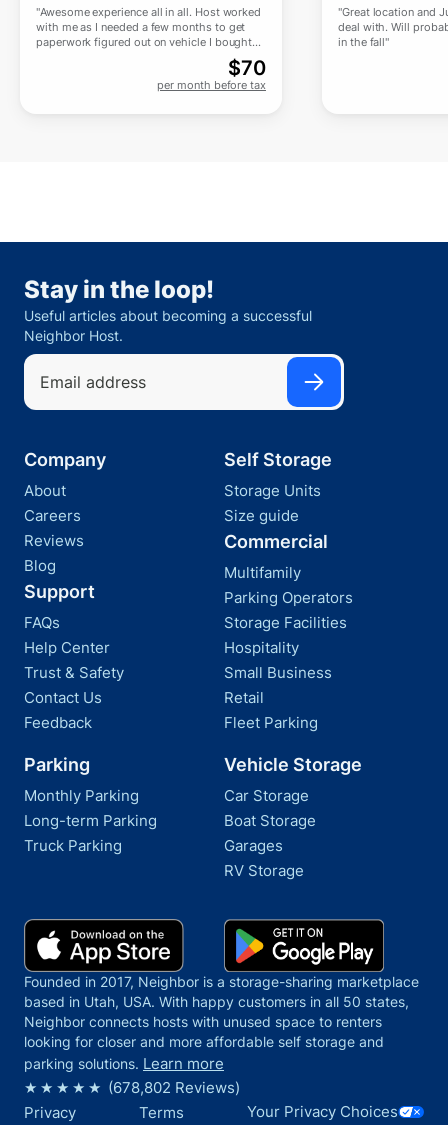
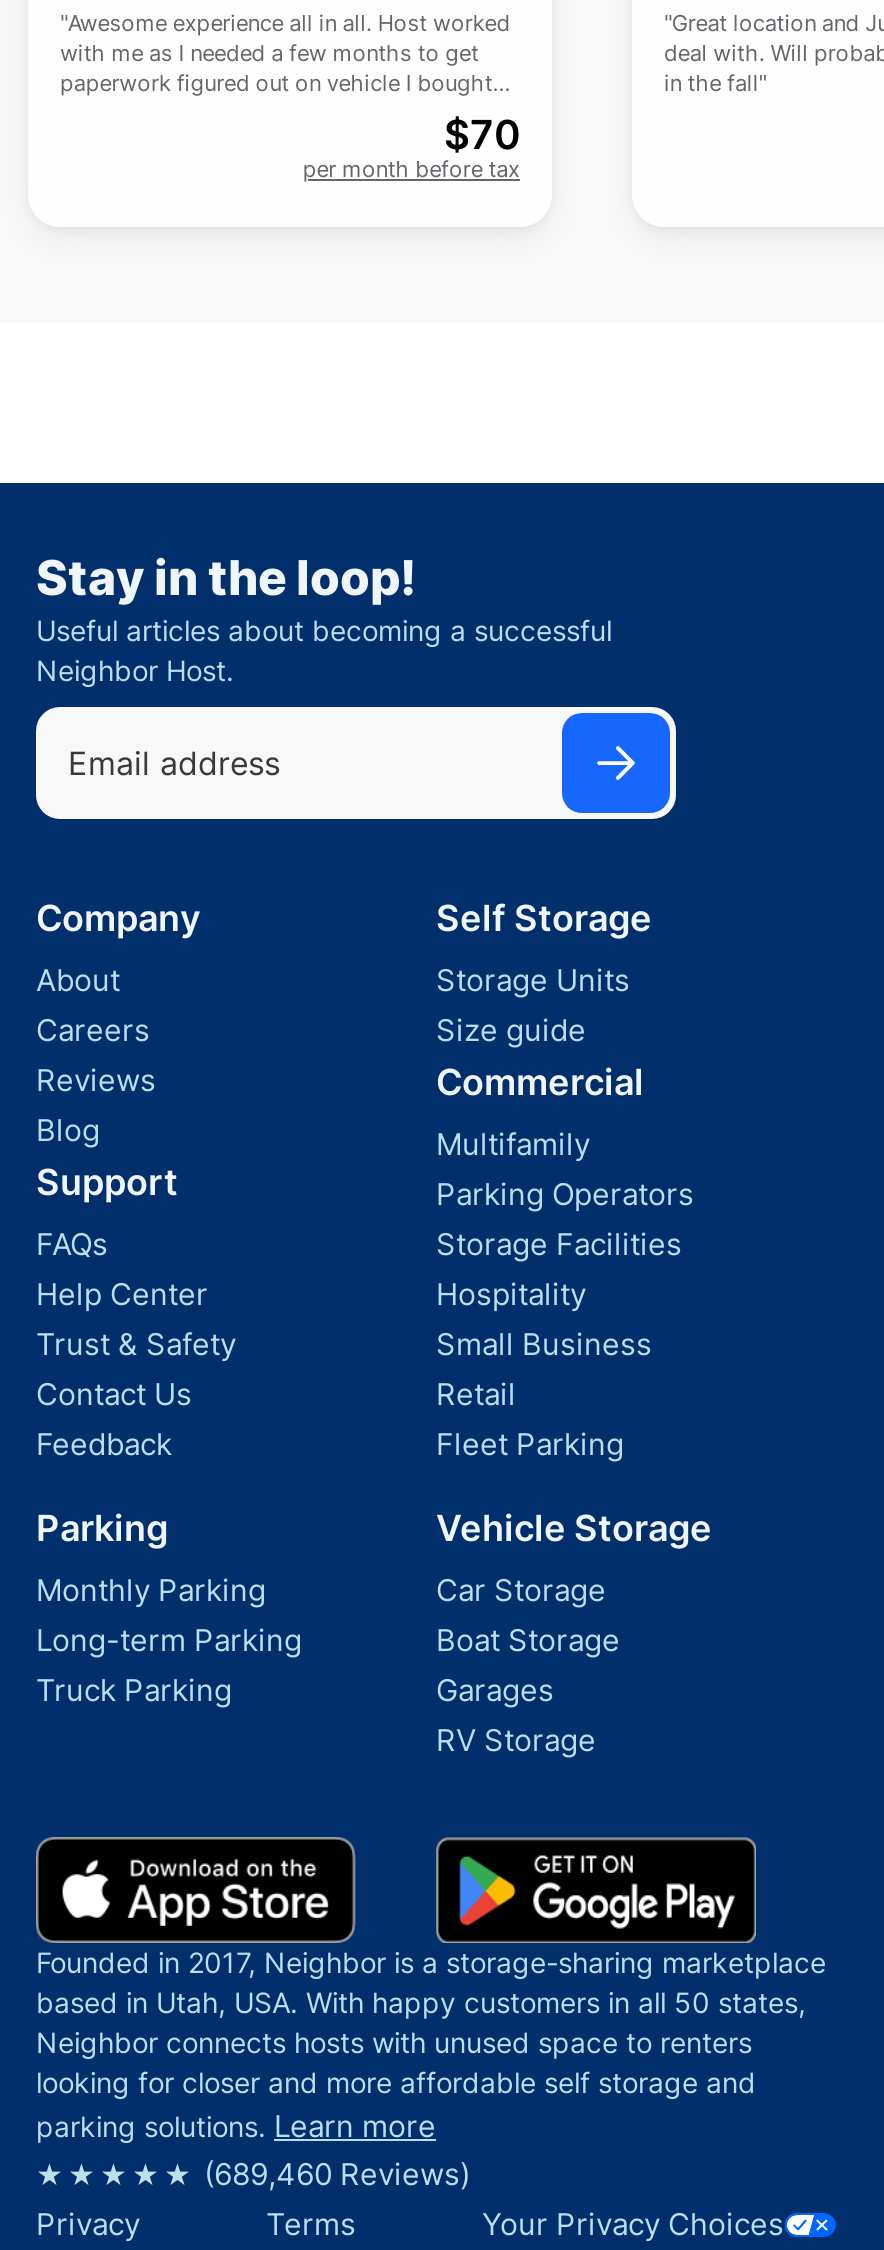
[108,1078,240,1097] (678,802 Reviews) -> [204,2156,470,2194] (689,460 Reviews)

